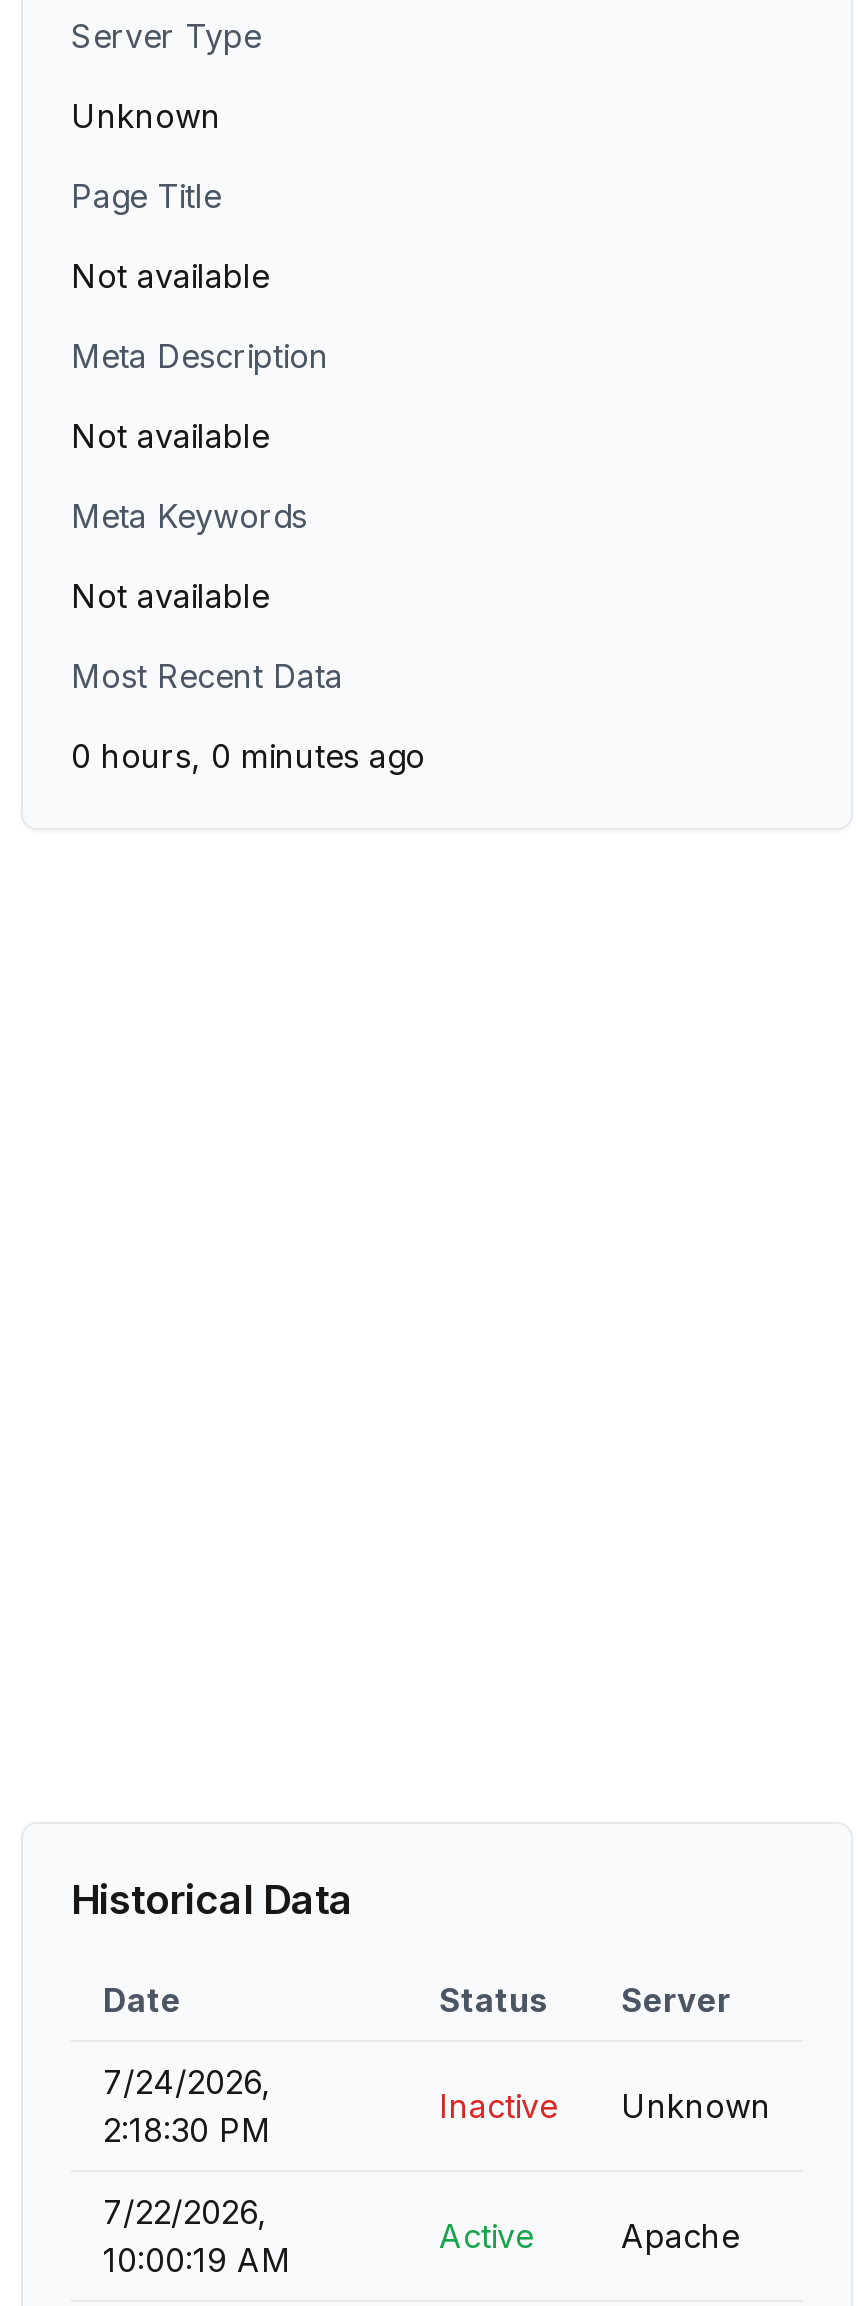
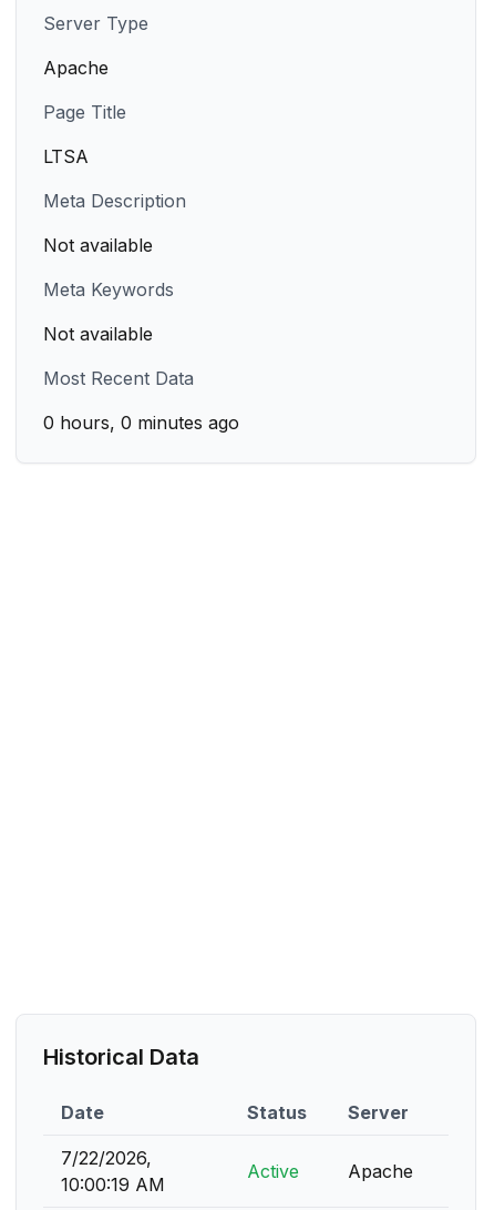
[71,96,221,136] Unknown -> [43,57,109,79] Apache
[71,256,269,296] Not available -> [43,145,89,167] LTSA
[103,2062,271,2150] 7/24/2026, | 2:18:30 PM -> none
[439,2086,771,2126] Inactive | Unknown -> none

